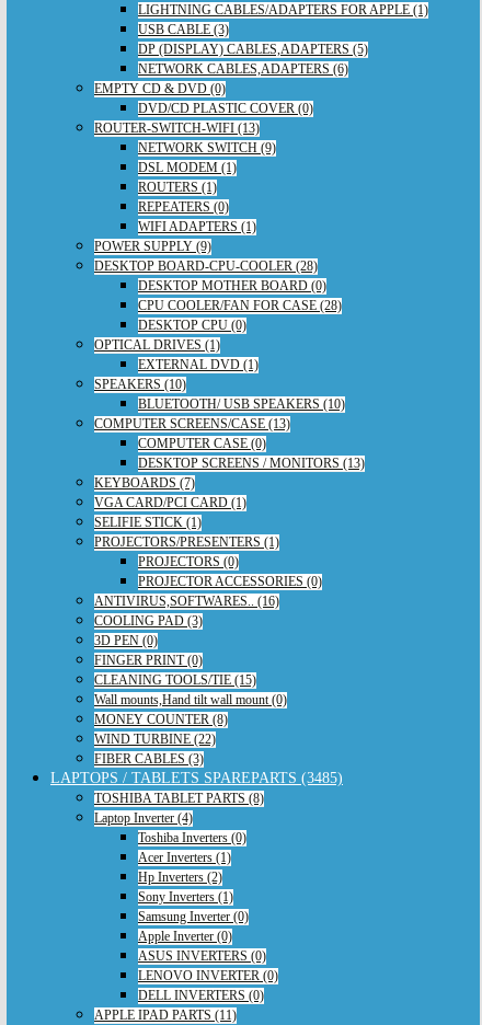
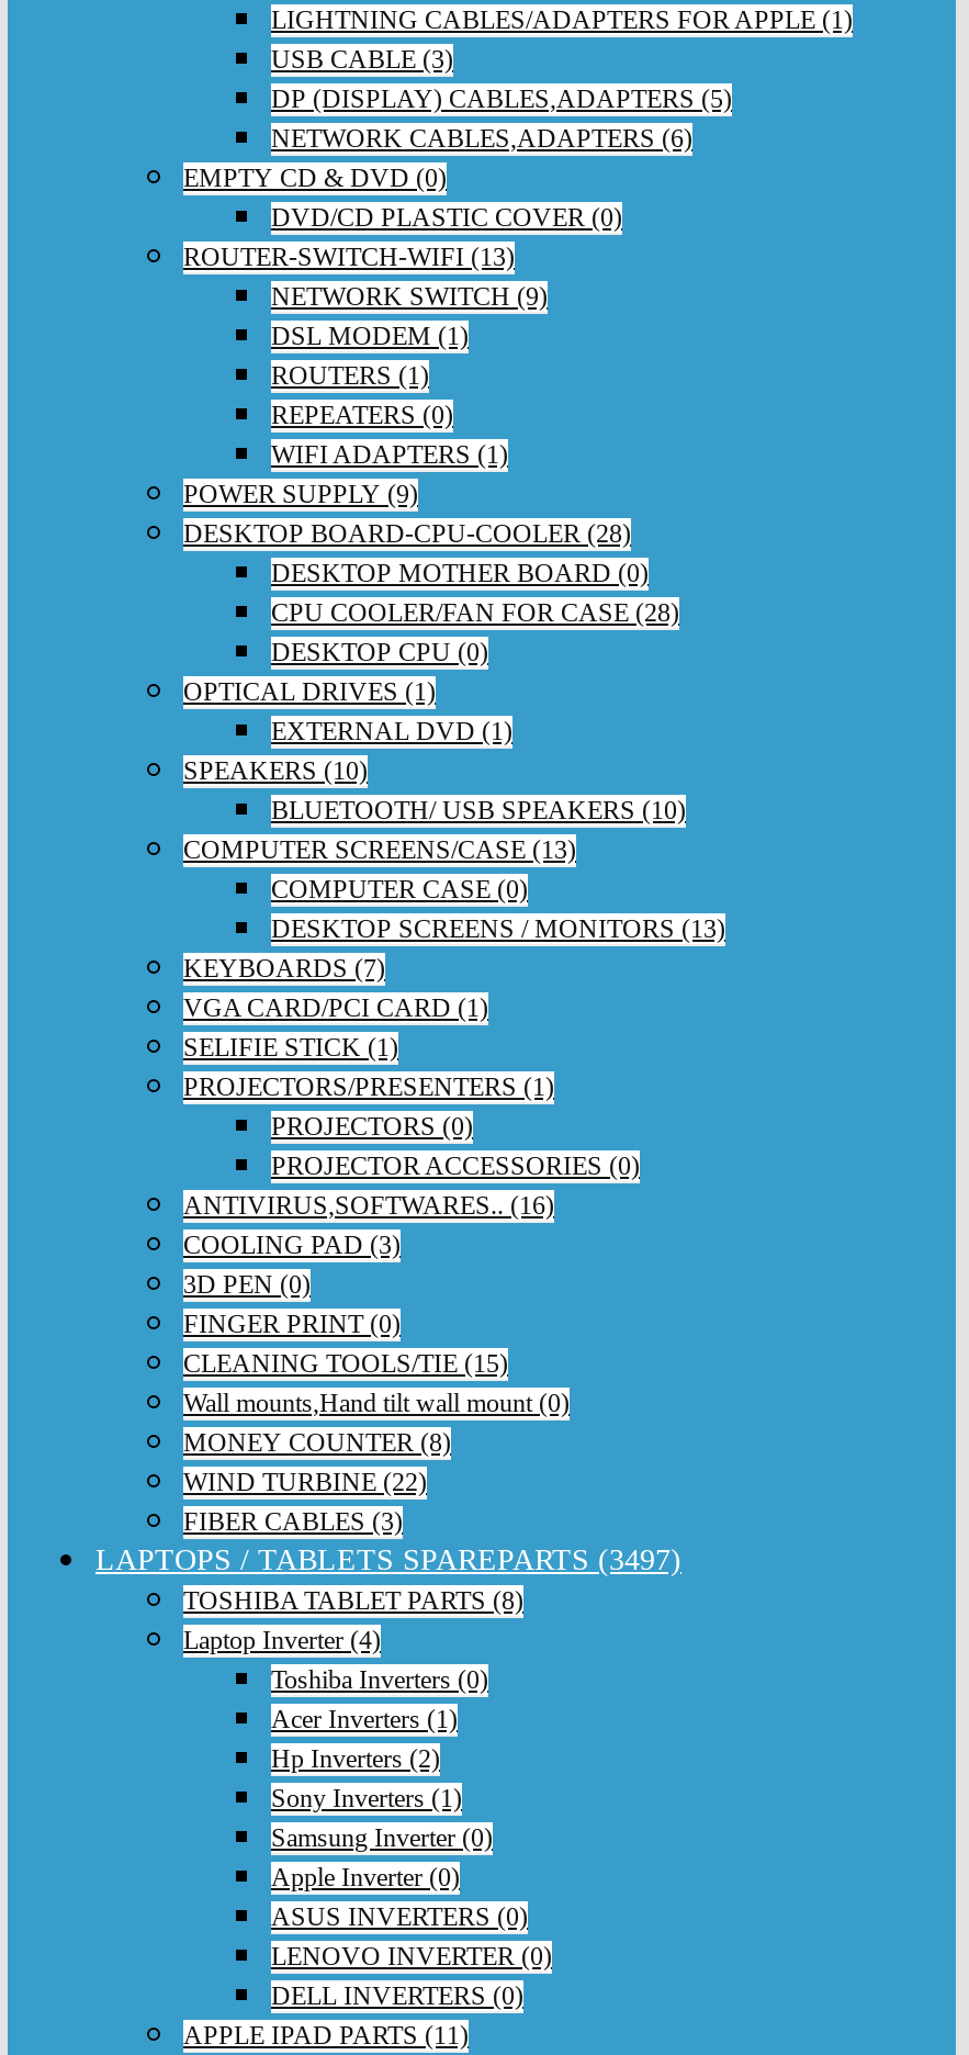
[50,770,343,786] LAPTOPS / TABLETS SPAREPARTS (3485) -> [95,1544,681,1577] LAPTOPS / TABLETS SPAREPARTS (3497)

